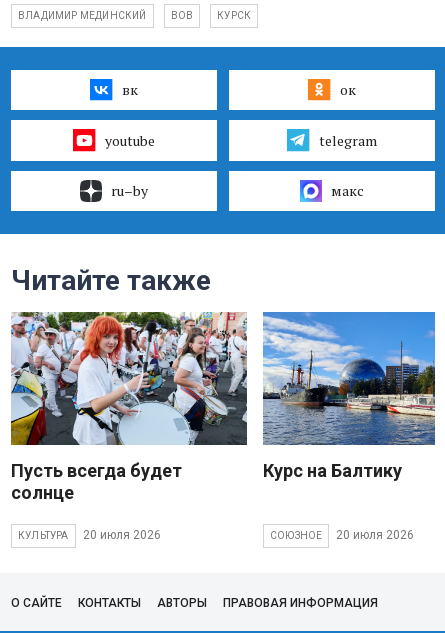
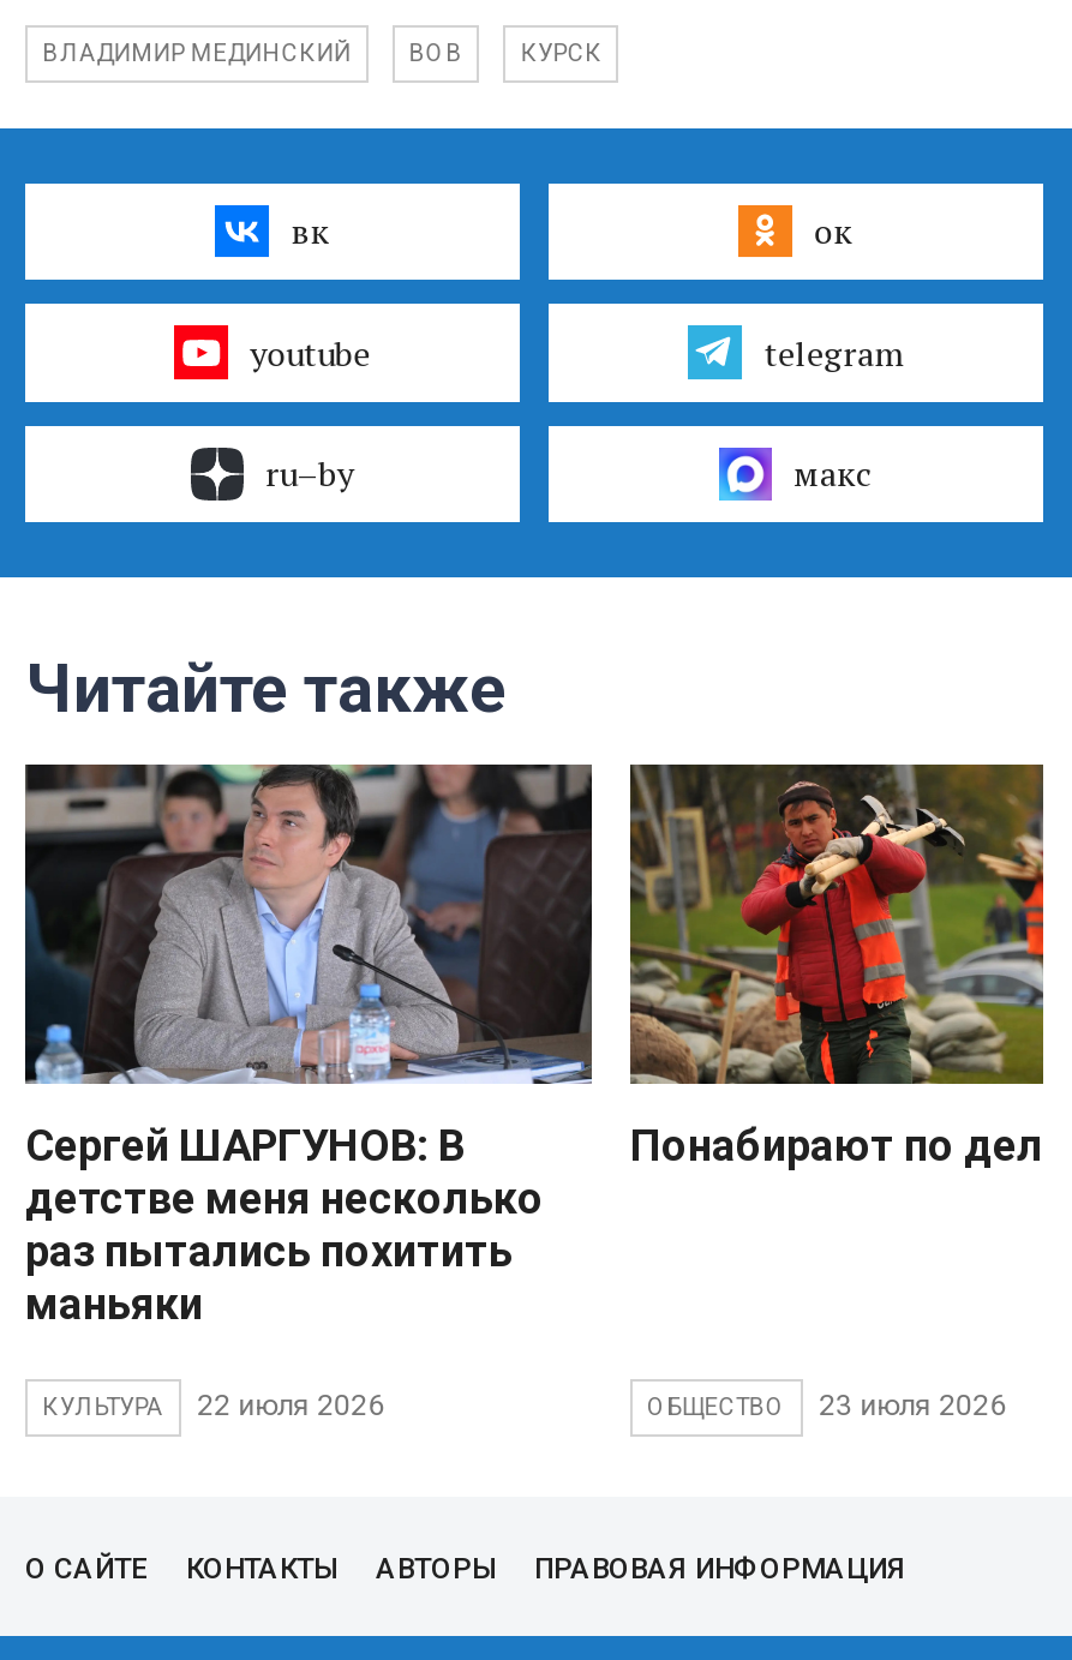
[11,311,247,503] [image] | Пусть всегда будет | солнце -> [23,762,594,1328] [image] | Сергей ШАРГУНОВ: В | детстве меня несколько | раз пытались похитить | маньяки
[262,311,436,408] [image] -> [628,762,1046,1086] [image]
[263,460,402,481] Курс на Балтику -> [630,1119,1065,1170] Понабирают по делу
[18,528,161,542] КУЛЬТУРА 20 июля 2026 -> [42,1389,384,1423] КУЛЬТУРА 22 июля 2026
[270,528,414,542] СОЮЗНОЕ | 20 июля 2026 -> [647,1389,1006,1423] ОБЩЕСТВО | 23 июля 2026

